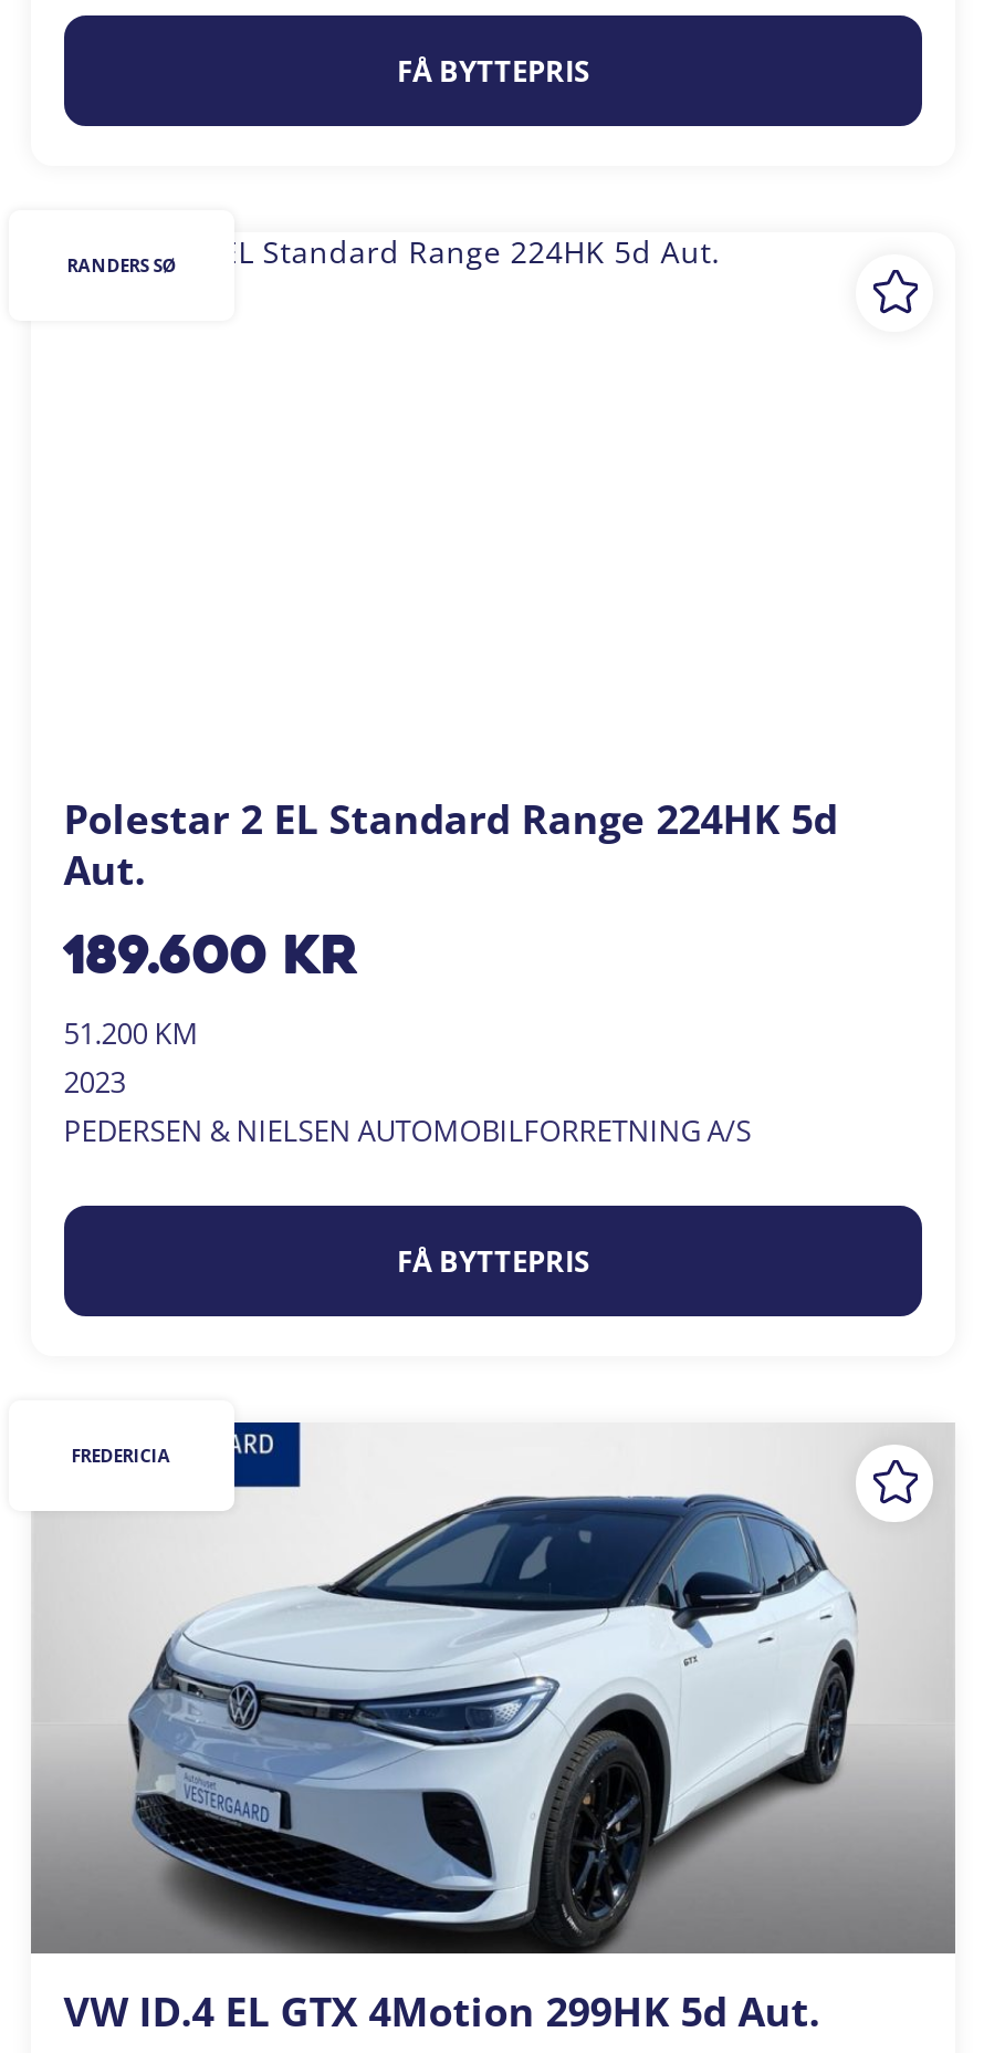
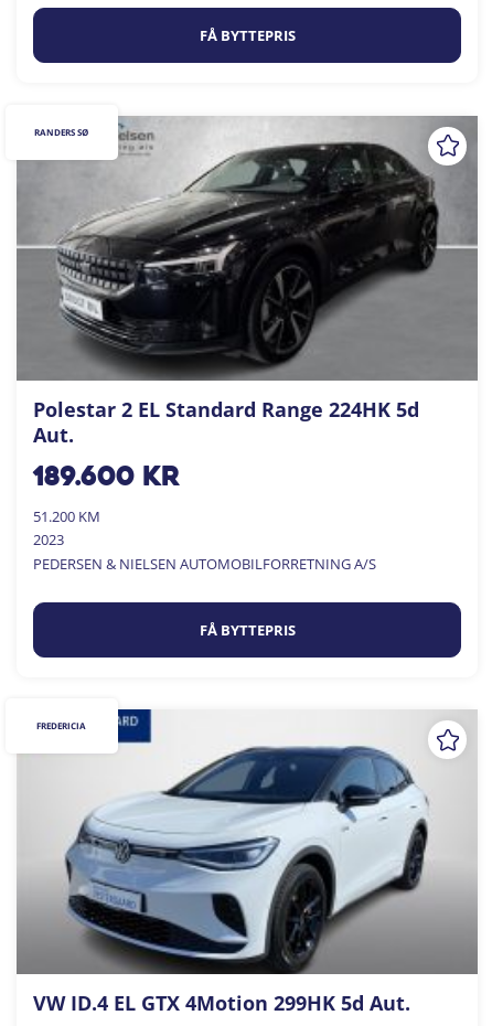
none -> [15,115,479,382] [image]

